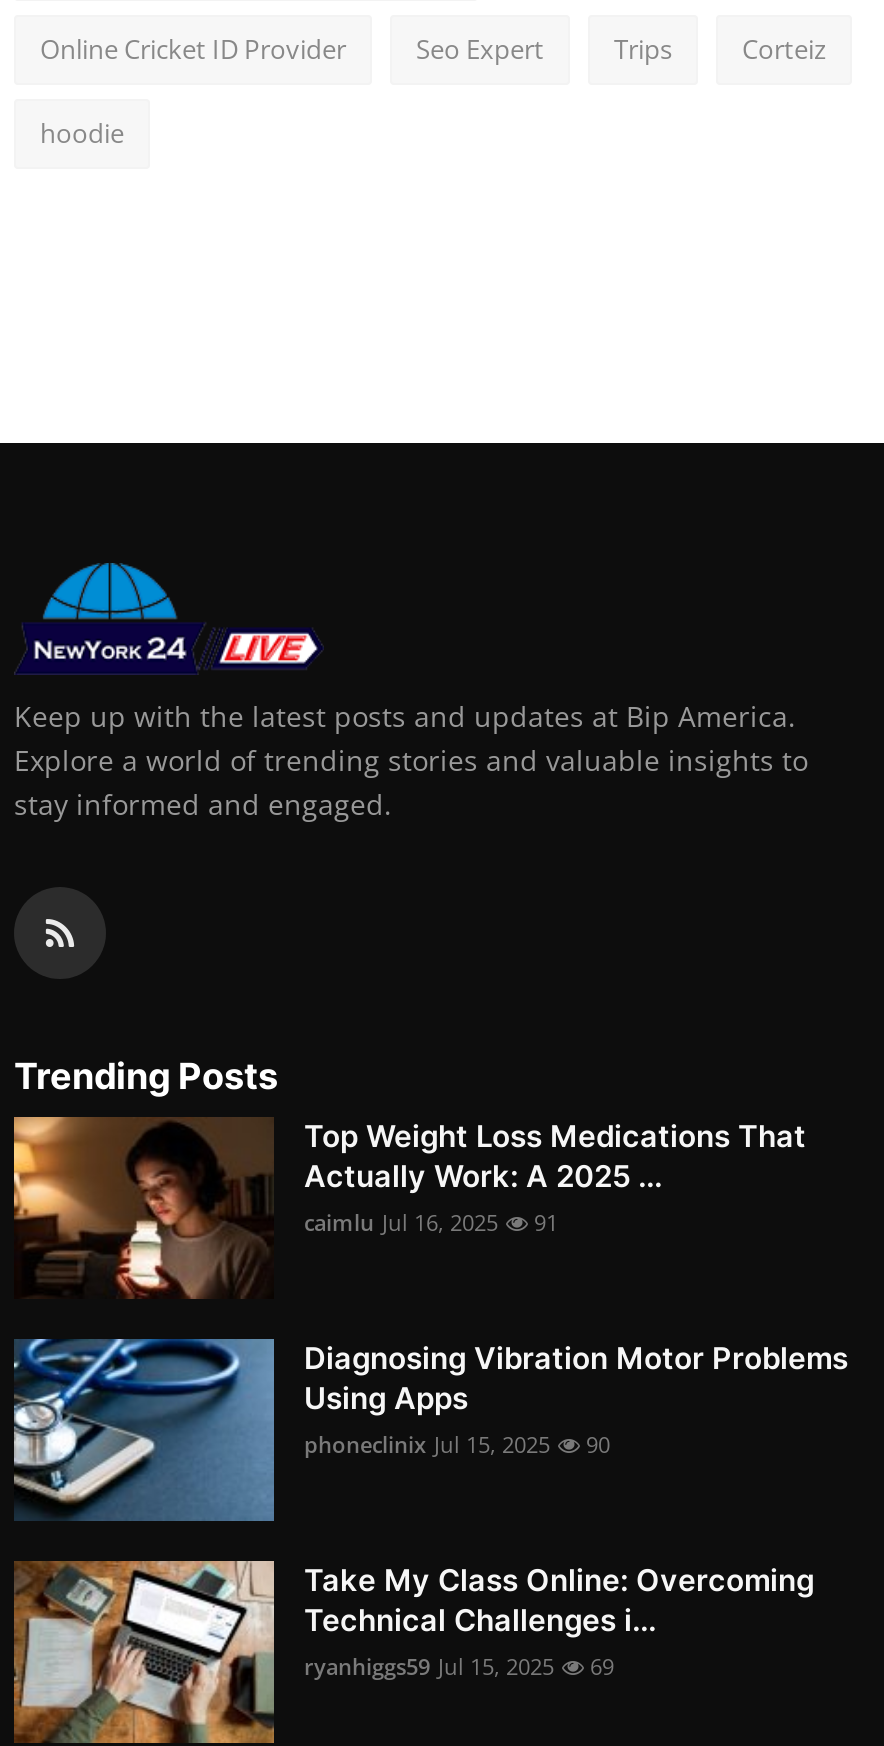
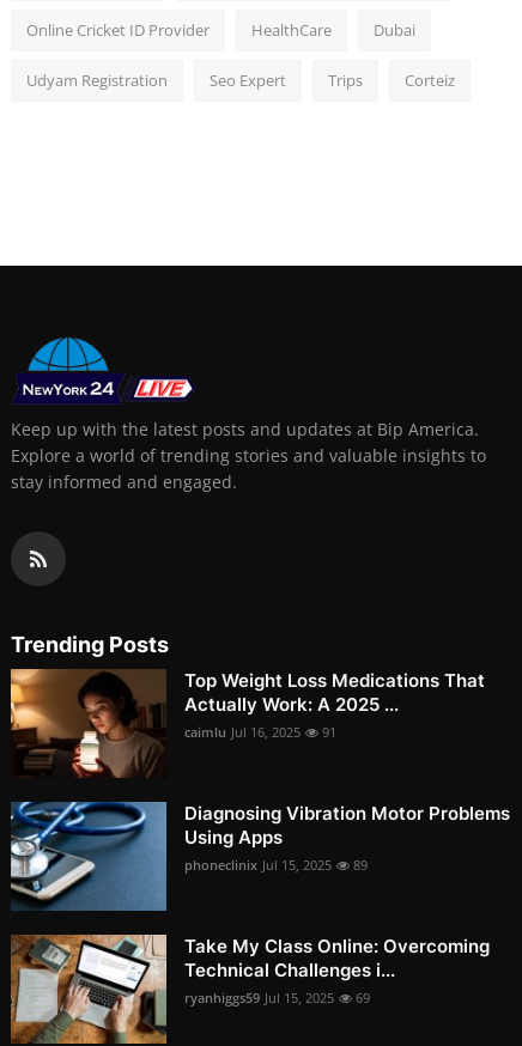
moved [416,31,826,67] -> [210,69,455,90]: Seo Expert | Trips | Corteiz
none -> [26,19,415,90] HealthCare | Dubai | Udyam Registration
[40,115,124,151] hoodie -> none
[304,1429,610,1459] phoneclinix Jul 15, 2025 90 -> [184,855,368,873] phoneclinix Jul 15, 2025 89

